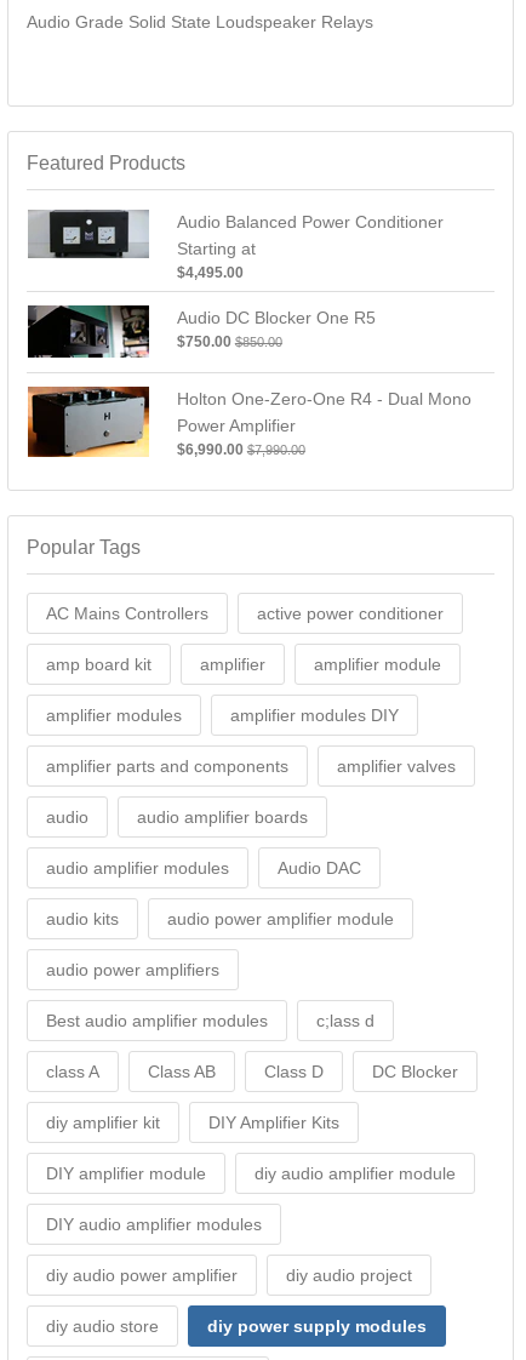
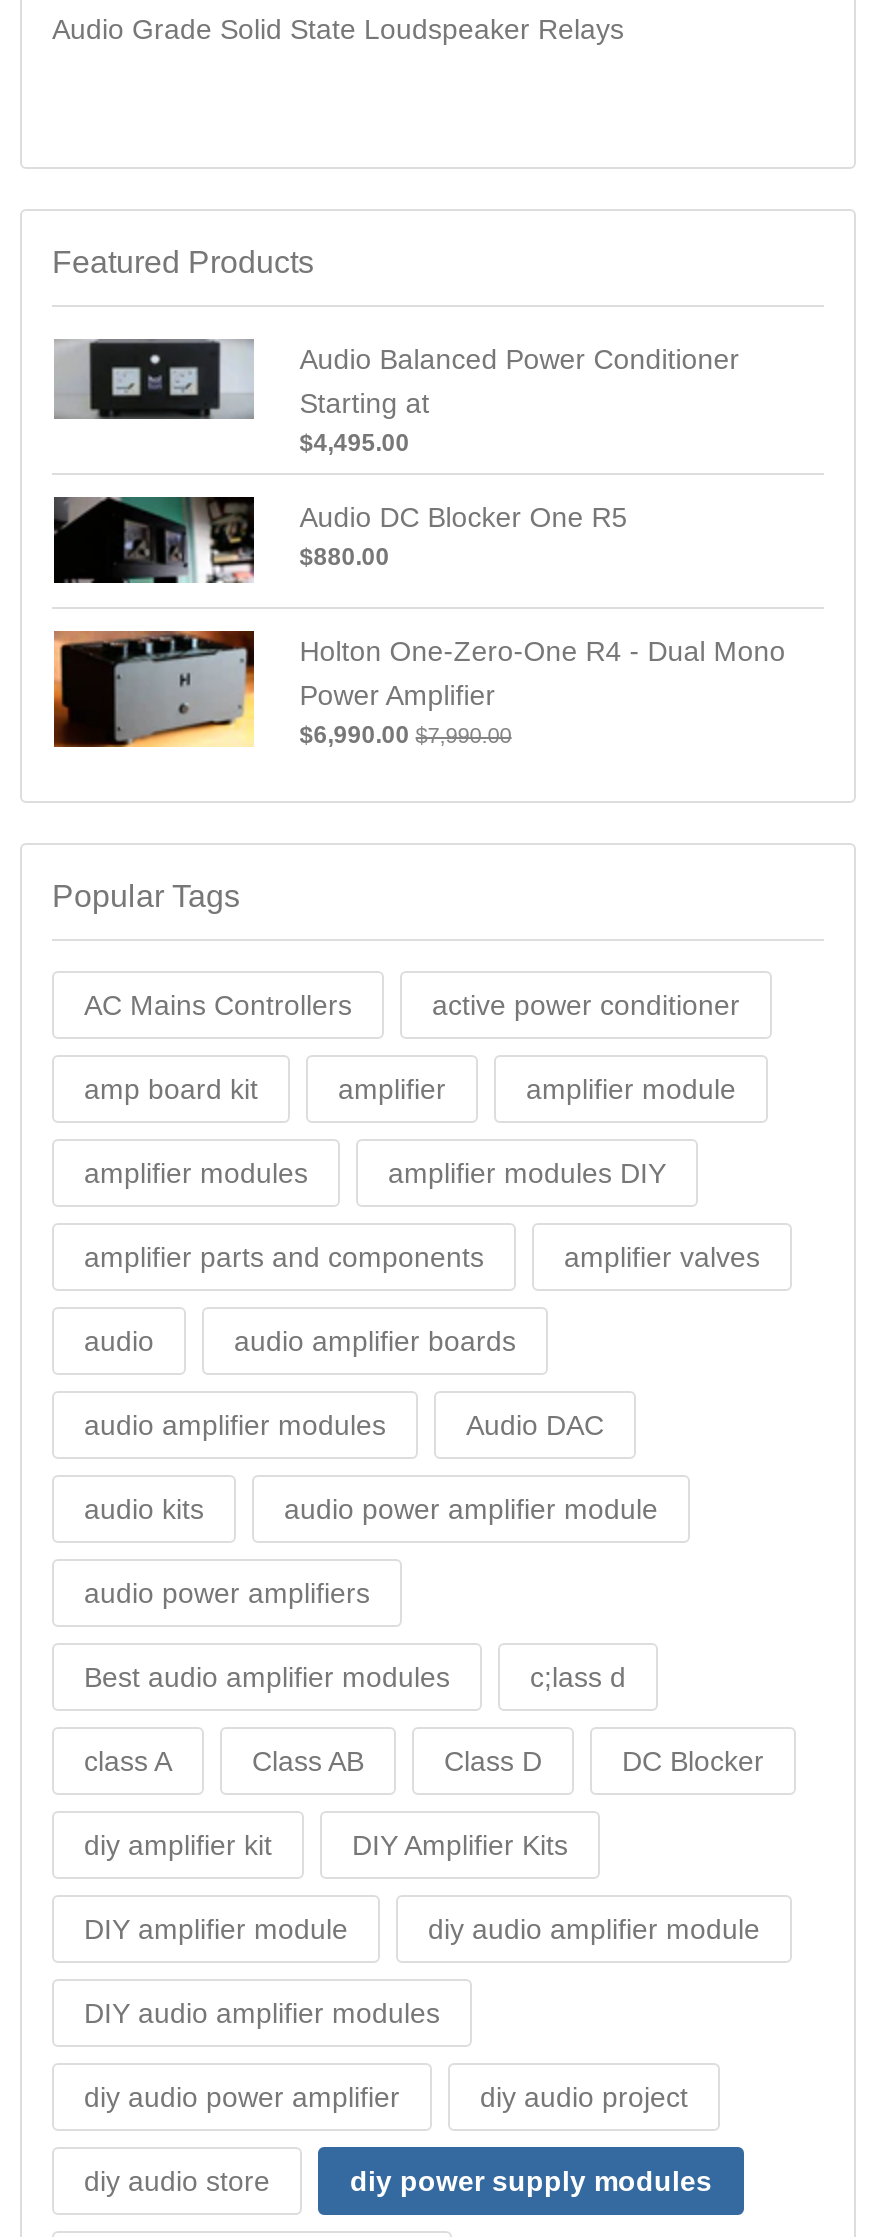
[177,333,282,350] $750.00 $850.00 -> [300,542,390,570] $880.00

